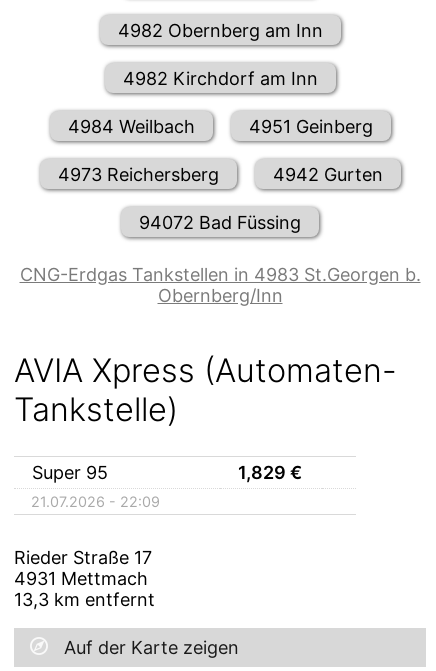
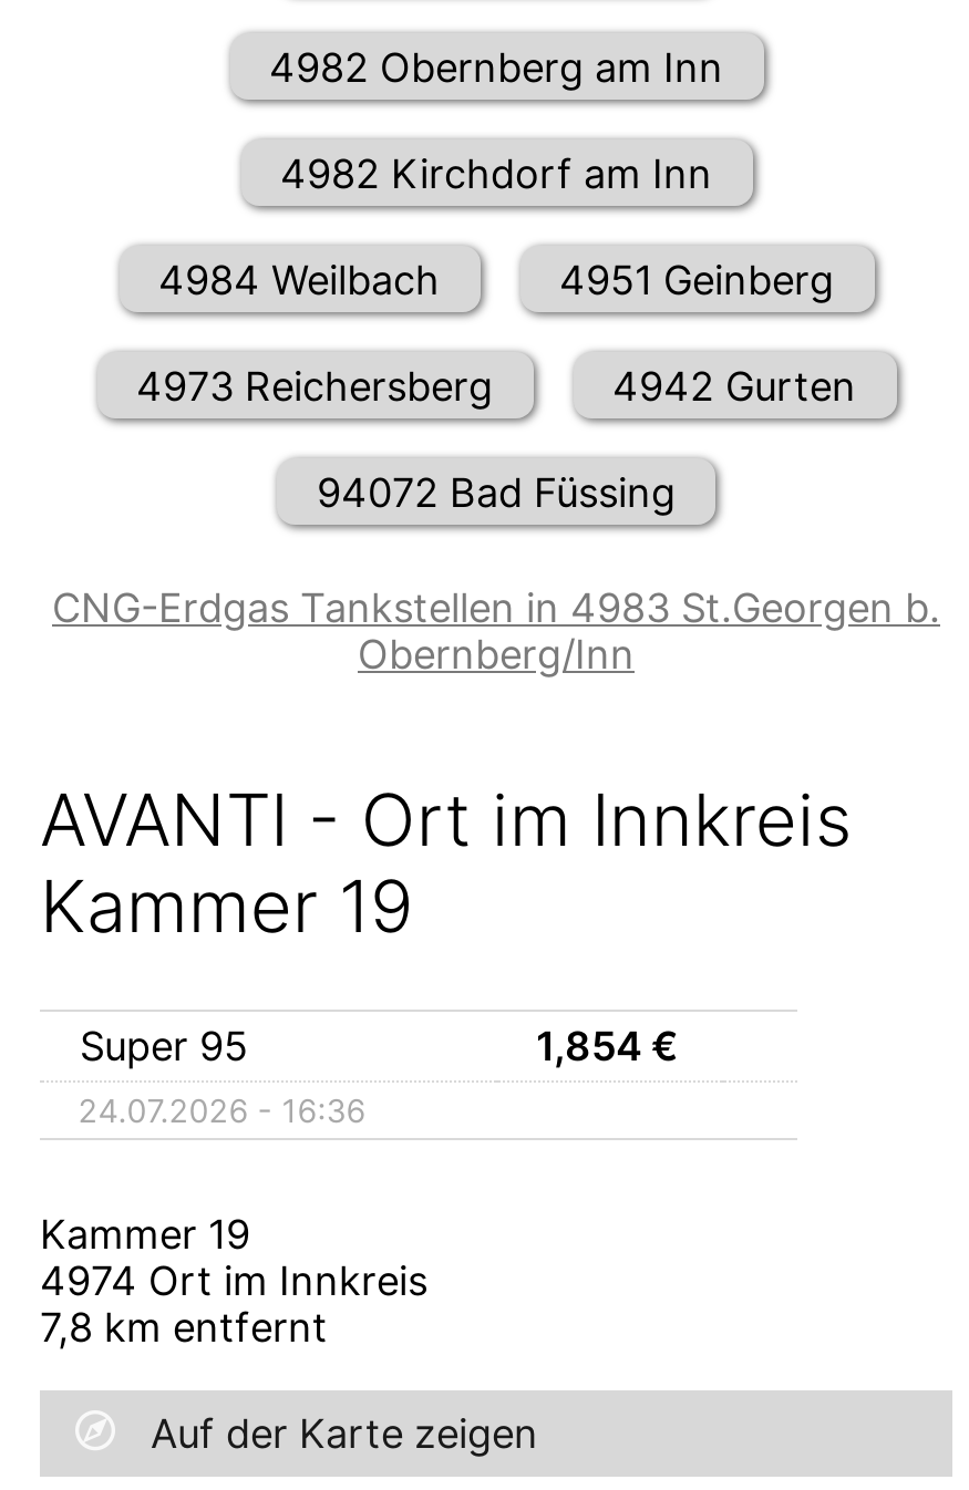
[14,351,397,429] AVIA Xpress (Automaten- | Tankstelle) -> [40,777,853,950] AVANTI - Ort im Innkreis | Kammer 19
[238,462,302,483] 1,829 € -> [536,1023,678,1069] 1,854 €
[31,493,160,510] 21.07.2026 - 22:09 -> [78,1091,366,1129] 24.07.2026 - 16:36
[14,547,155,610] Rieder Straße 17 | 4931 Mettmach | 13,3 km entfernt -> [40,1211,427,1350] Kammer 19 | 4974 Ort im Innkreis | 7,8 km entfernt

